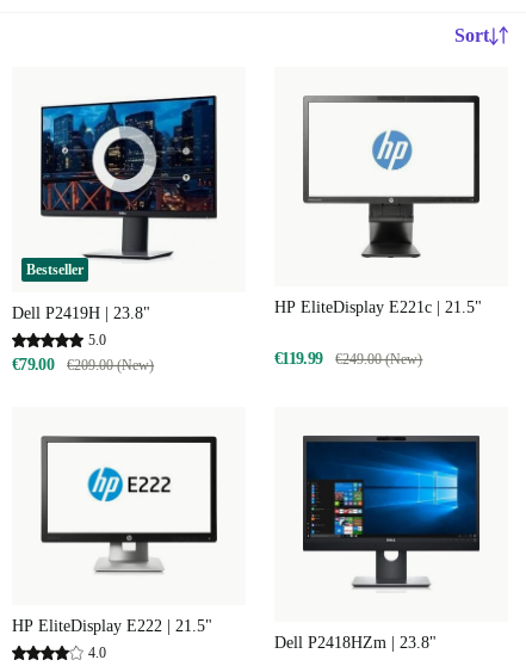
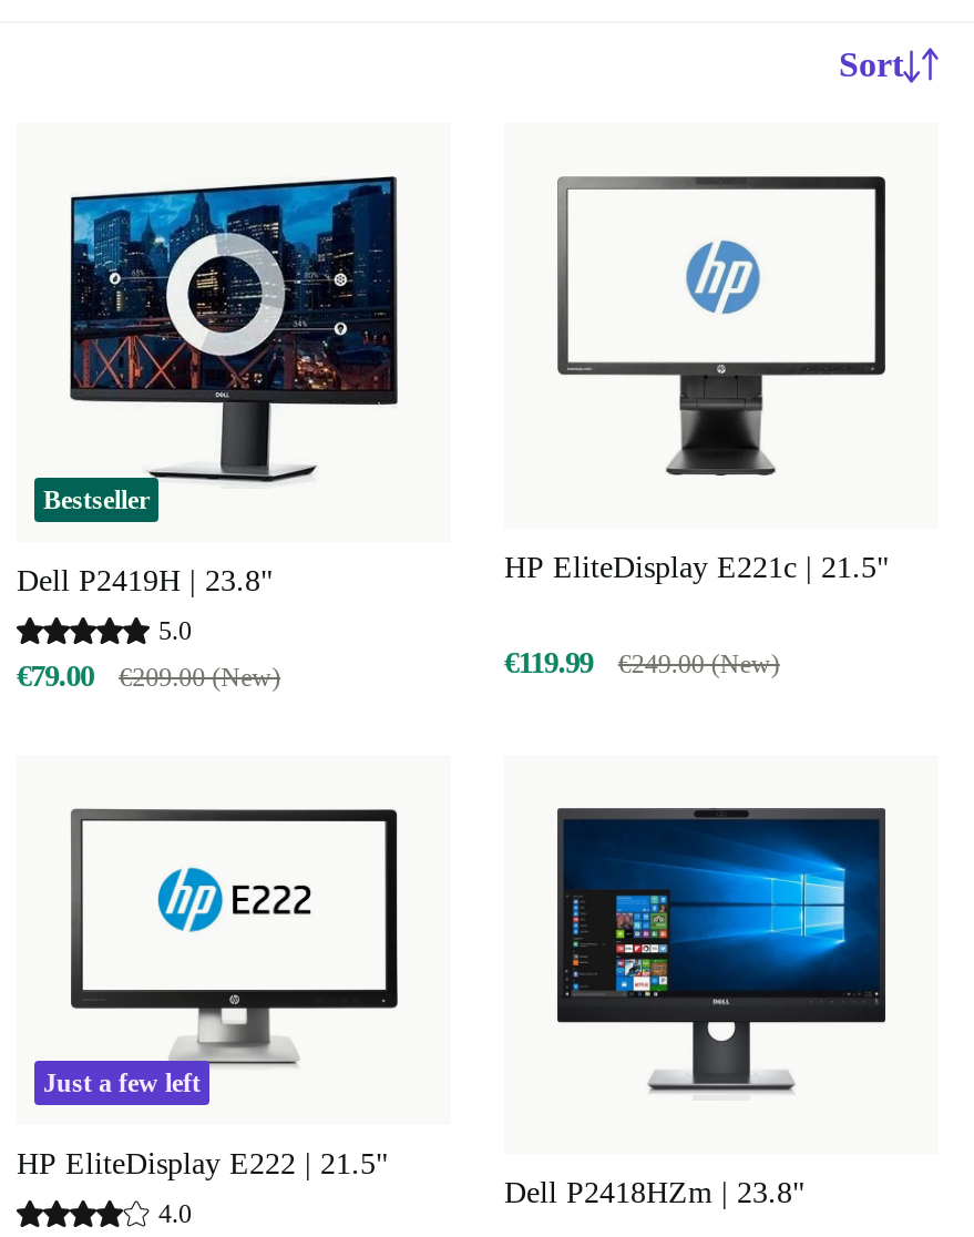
none -> [43,1067,201,1098] Just a few left

